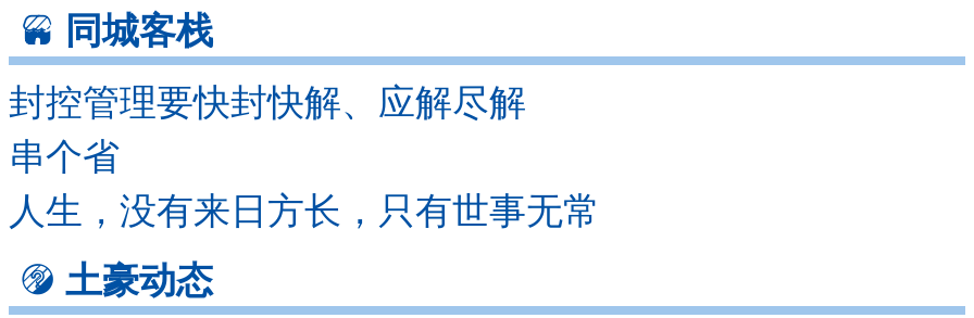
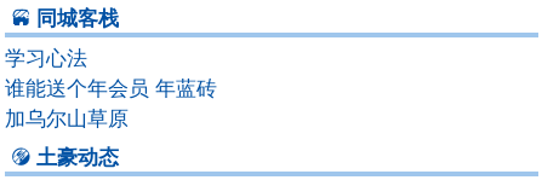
[9,87,526,124] 封控管理要快封快解、应解尽解 -> [5,50,87,70] 学习心法
[9,141,120,178] 串个省 -> [5,80,217,100] 谁能送个年会员 年蓝砖
[9,195,600,232] 人生，没有来日方长，只有世事无常 -> [5,110,129,130] 加乌尔山草原

